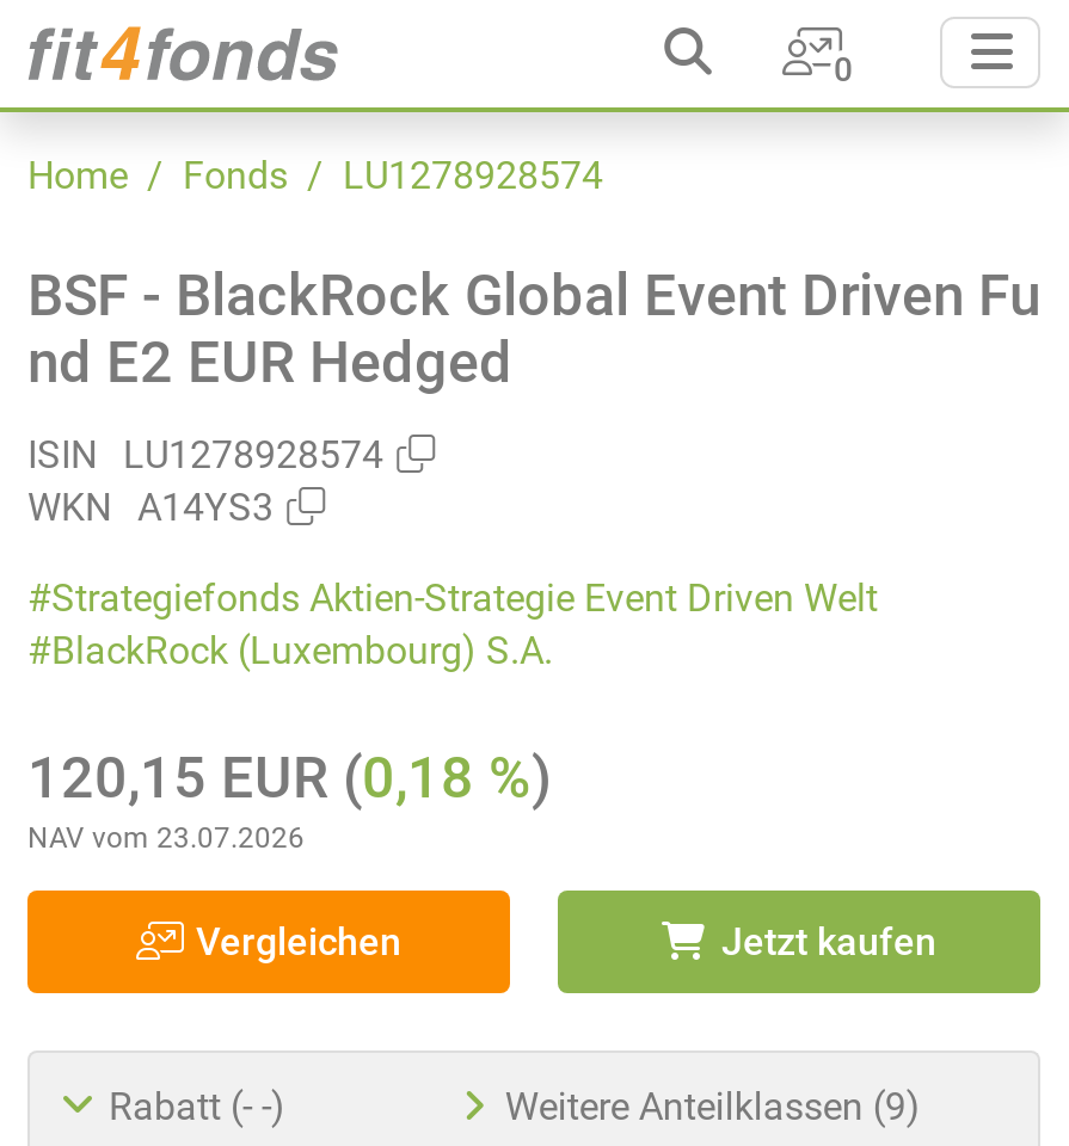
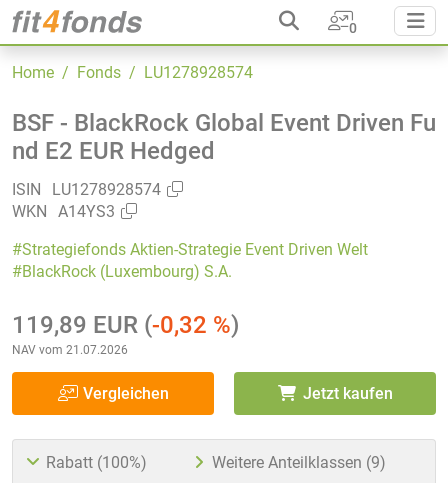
[27,745,551,812] 120,15 EUR (0,18 %) -> [12,311,239,339] 119,89 EUR (-0,32 %)
[27,822,305,855] NAV vom 23.07.2026 -> [12,343,128,357] NAV vom 21.07.2026
[109,1084,285,1130] Rabatt (- -) -> [46,453,147,472] Rabatt (100%)

